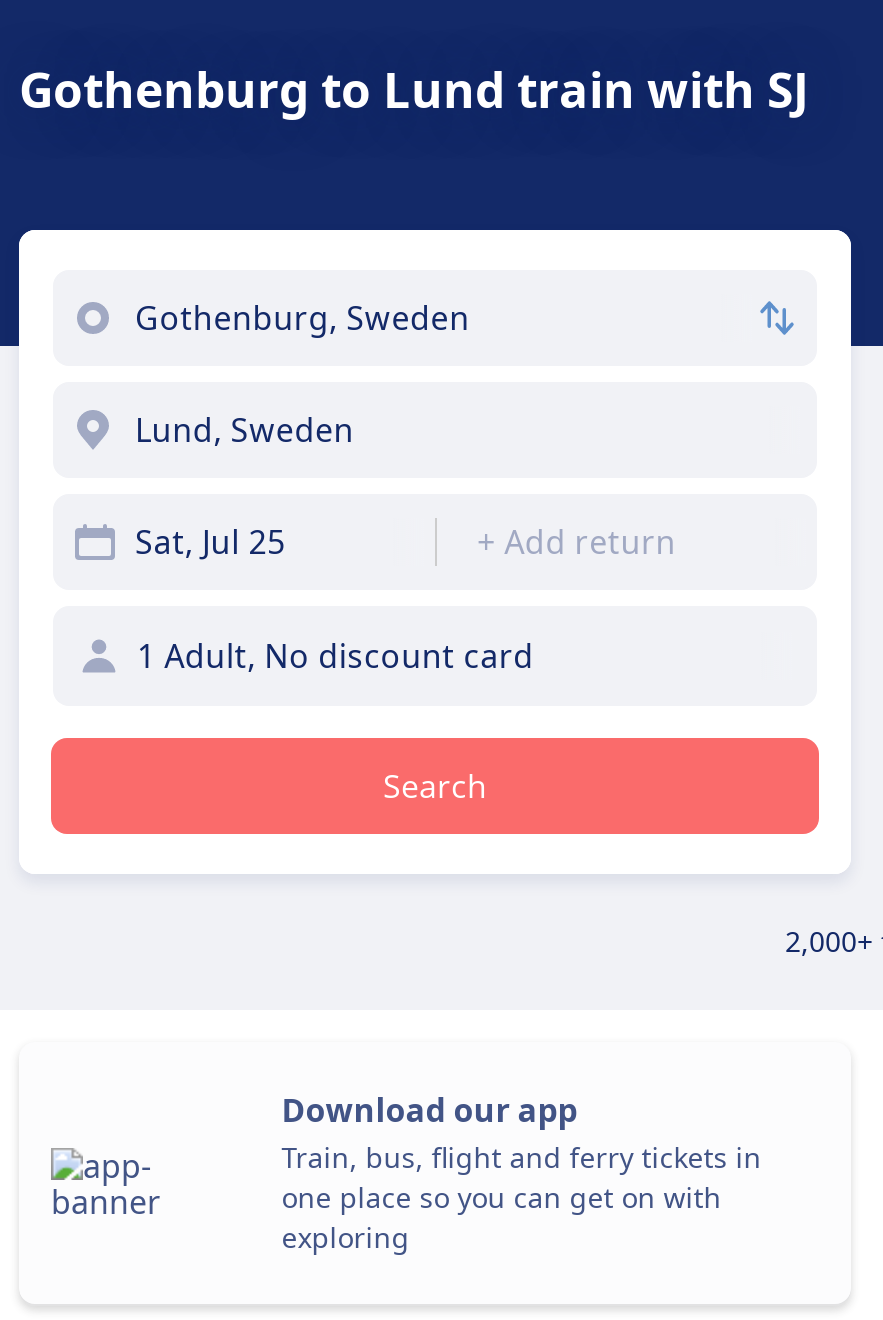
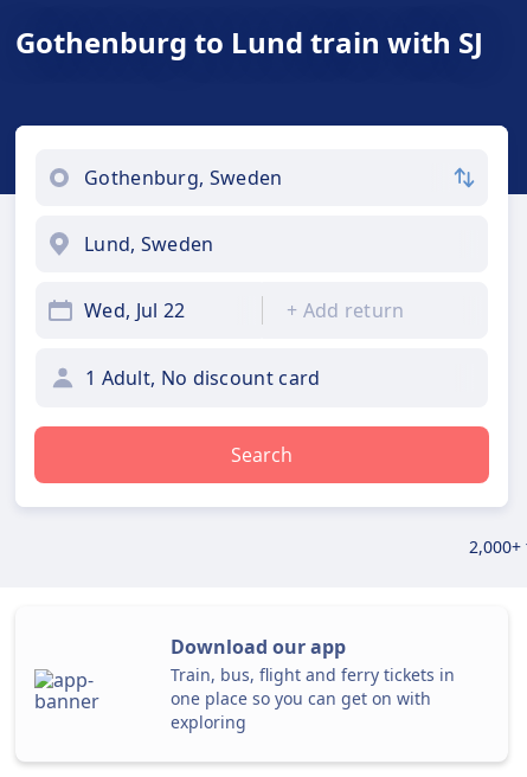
[135,520,286,564] Sat, Jul 25 -> [84,297,185,323] Wed, Jul 22

